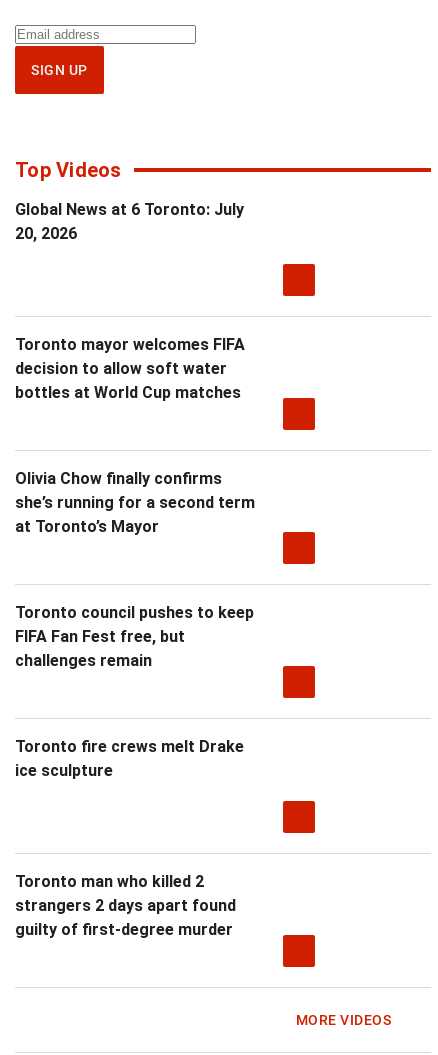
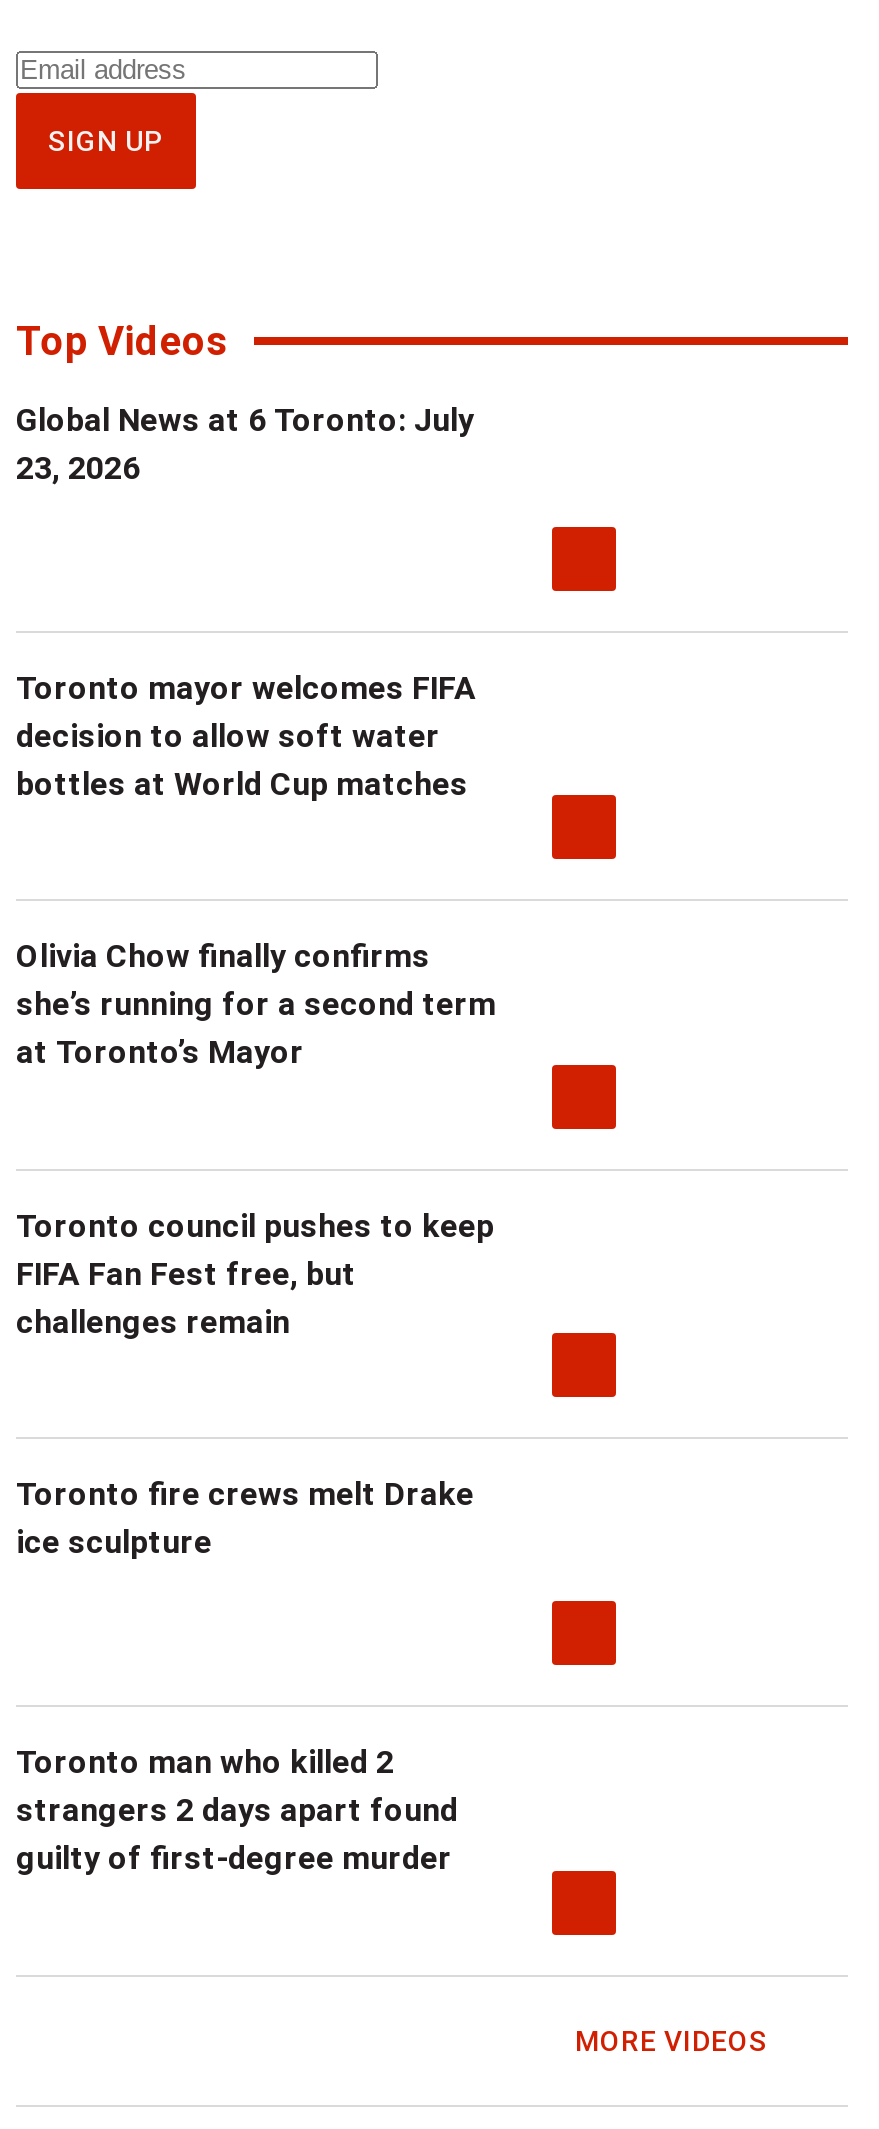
[15,224,77,243] 20, 2026 -> [16,448,140,486] 23, 2026

